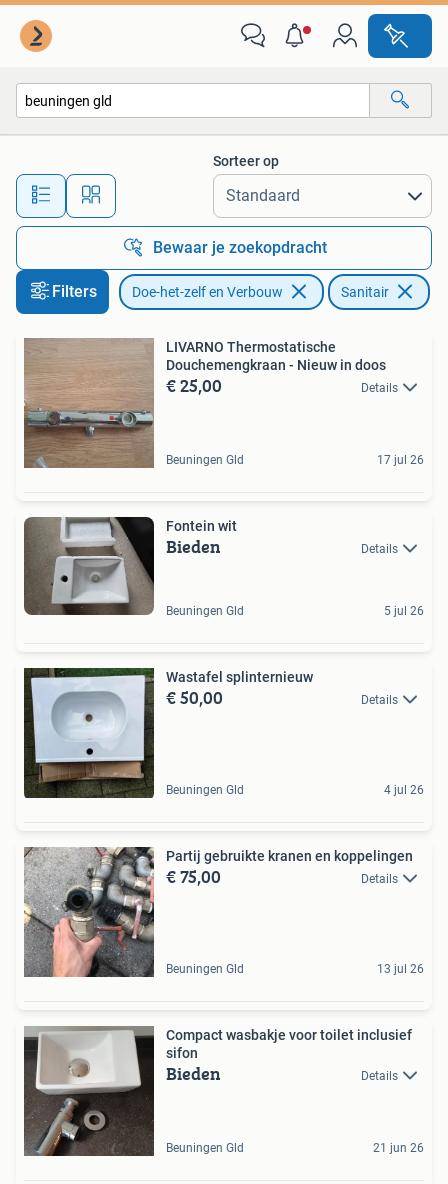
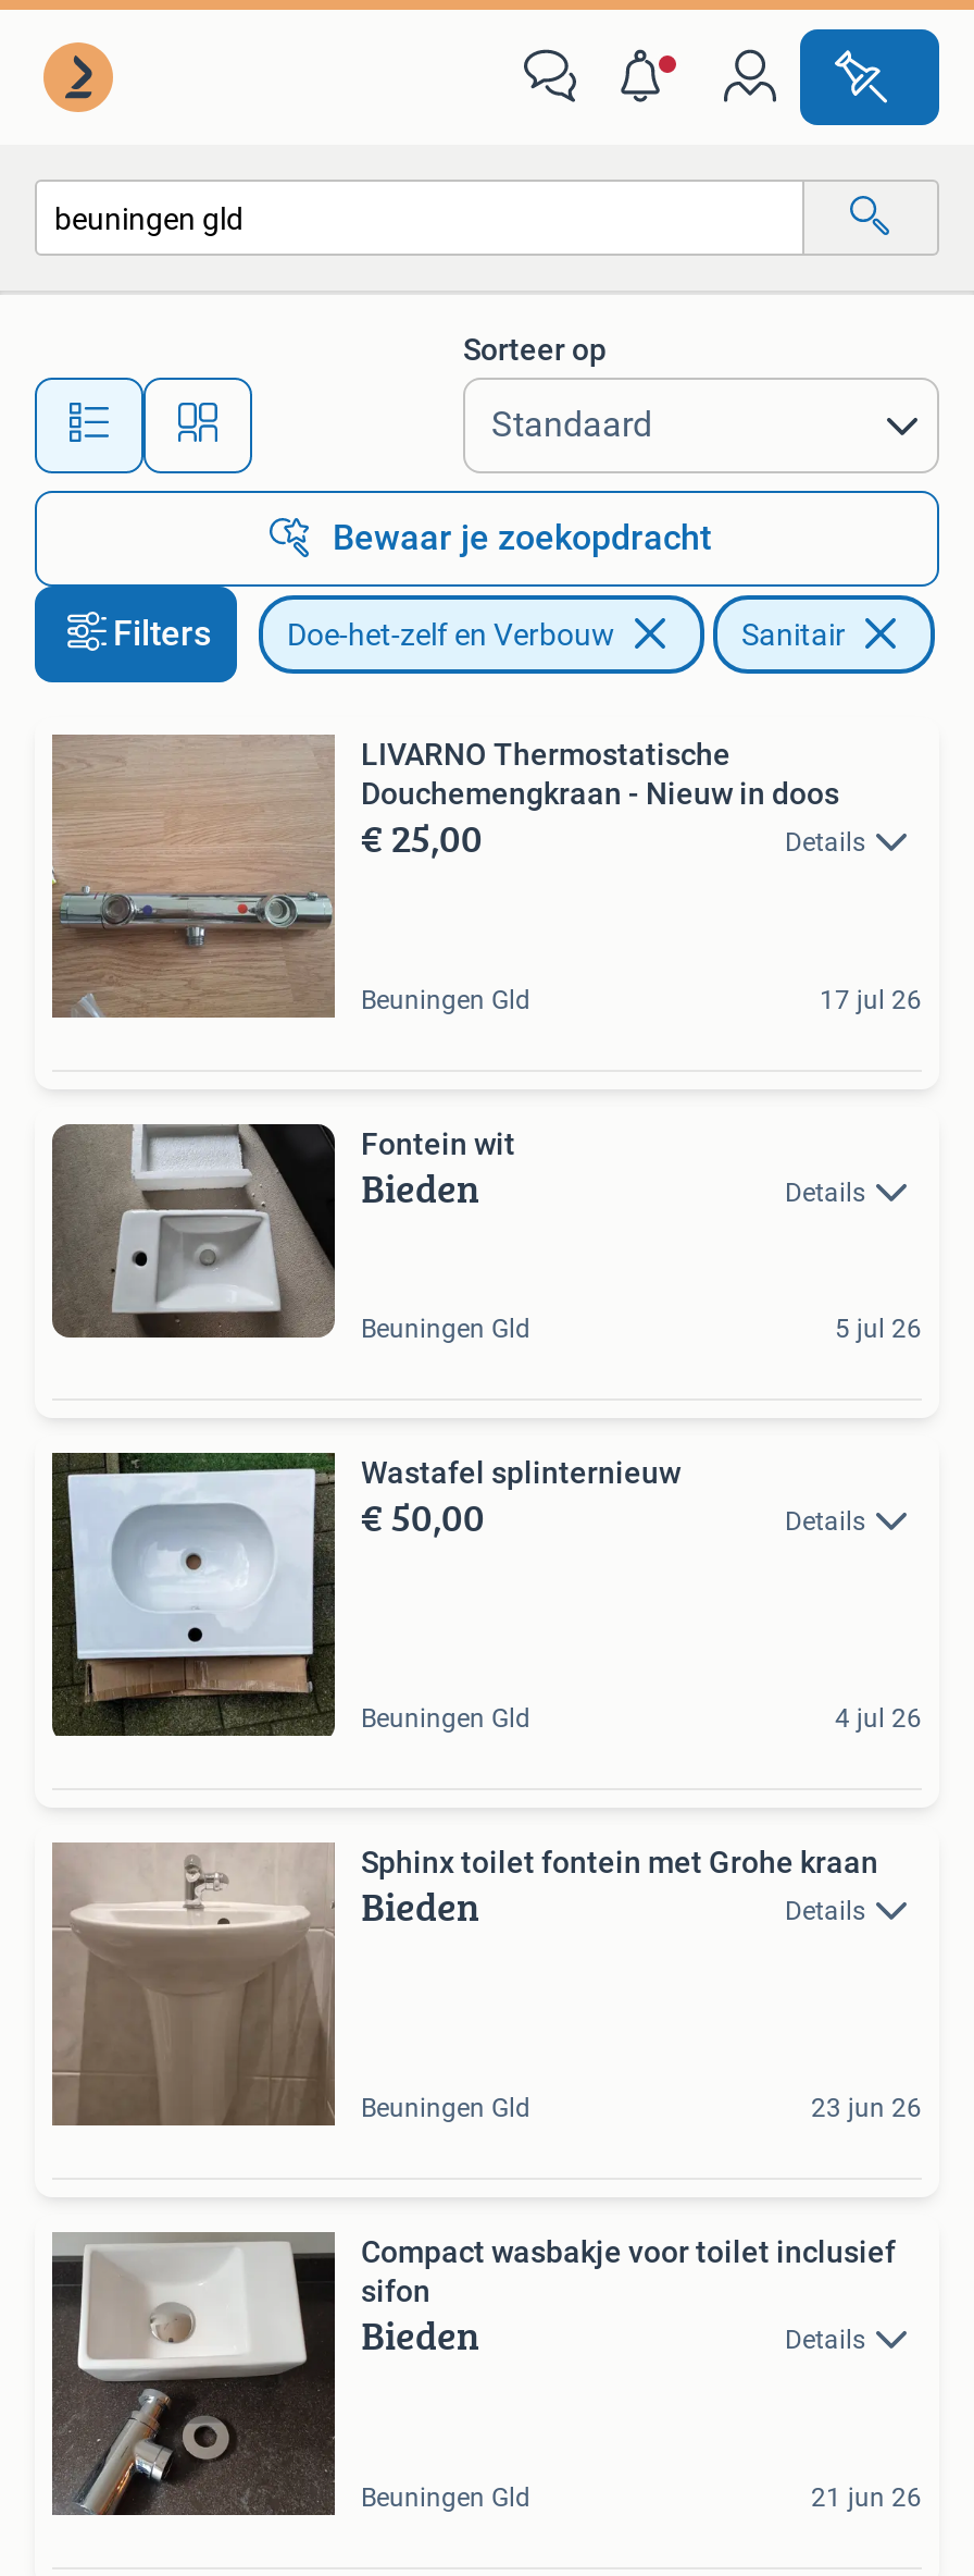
[24,847,413,978] [image] | Partij gebruikte kranen en koppelingen | € 75,00 -> [50,1844,878,2128] [image] | Sphinx toilet fontein met Grohe kraan | Bieden
[377,962,424,976] 13 jul 26 -> [811,2092,922,2123] 23 jun 26

